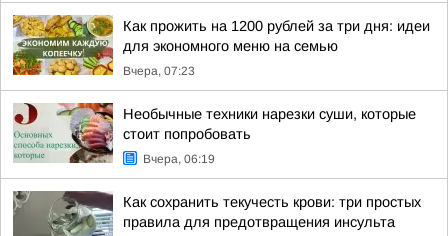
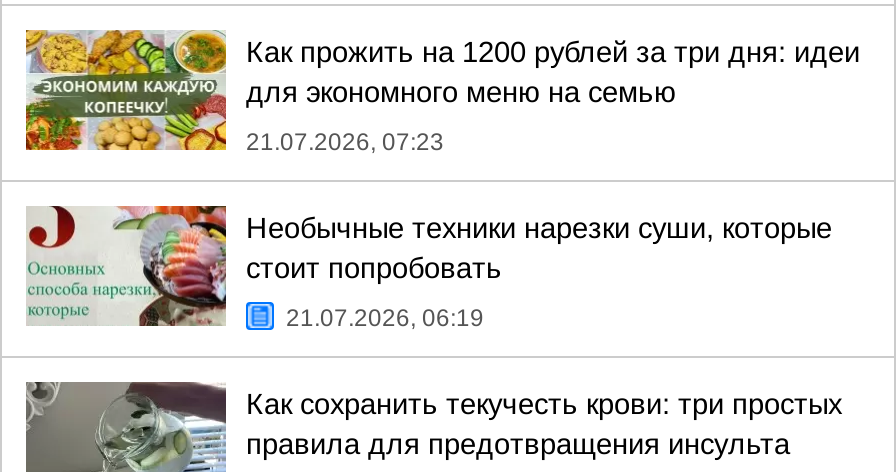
[123,64,195,78] Вчера, 07:23 -> [246,128,444,156] 21.07.2026, 07:23
[143,152,215,166] Вчера, 06:19 -> [286,304,484,332] 21.07.2026, 06:19

